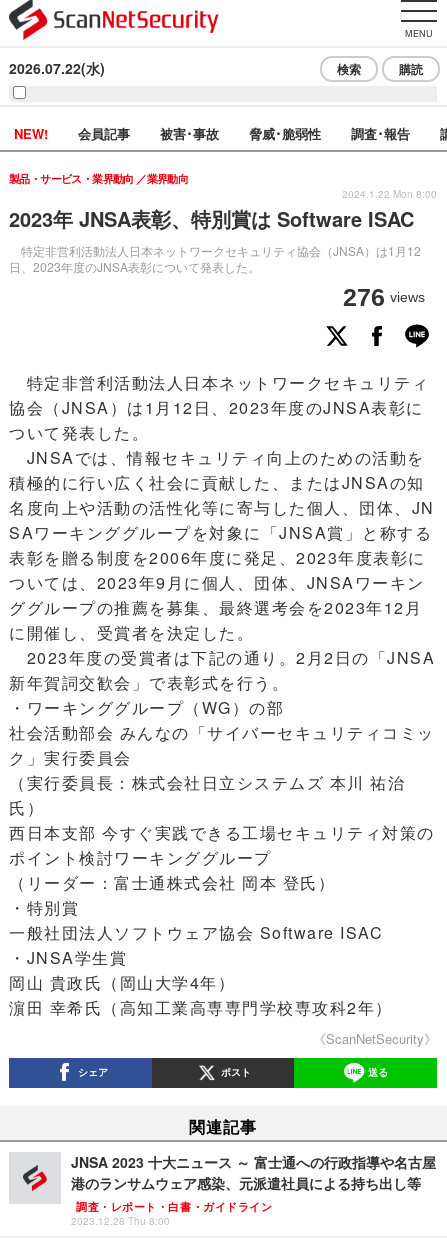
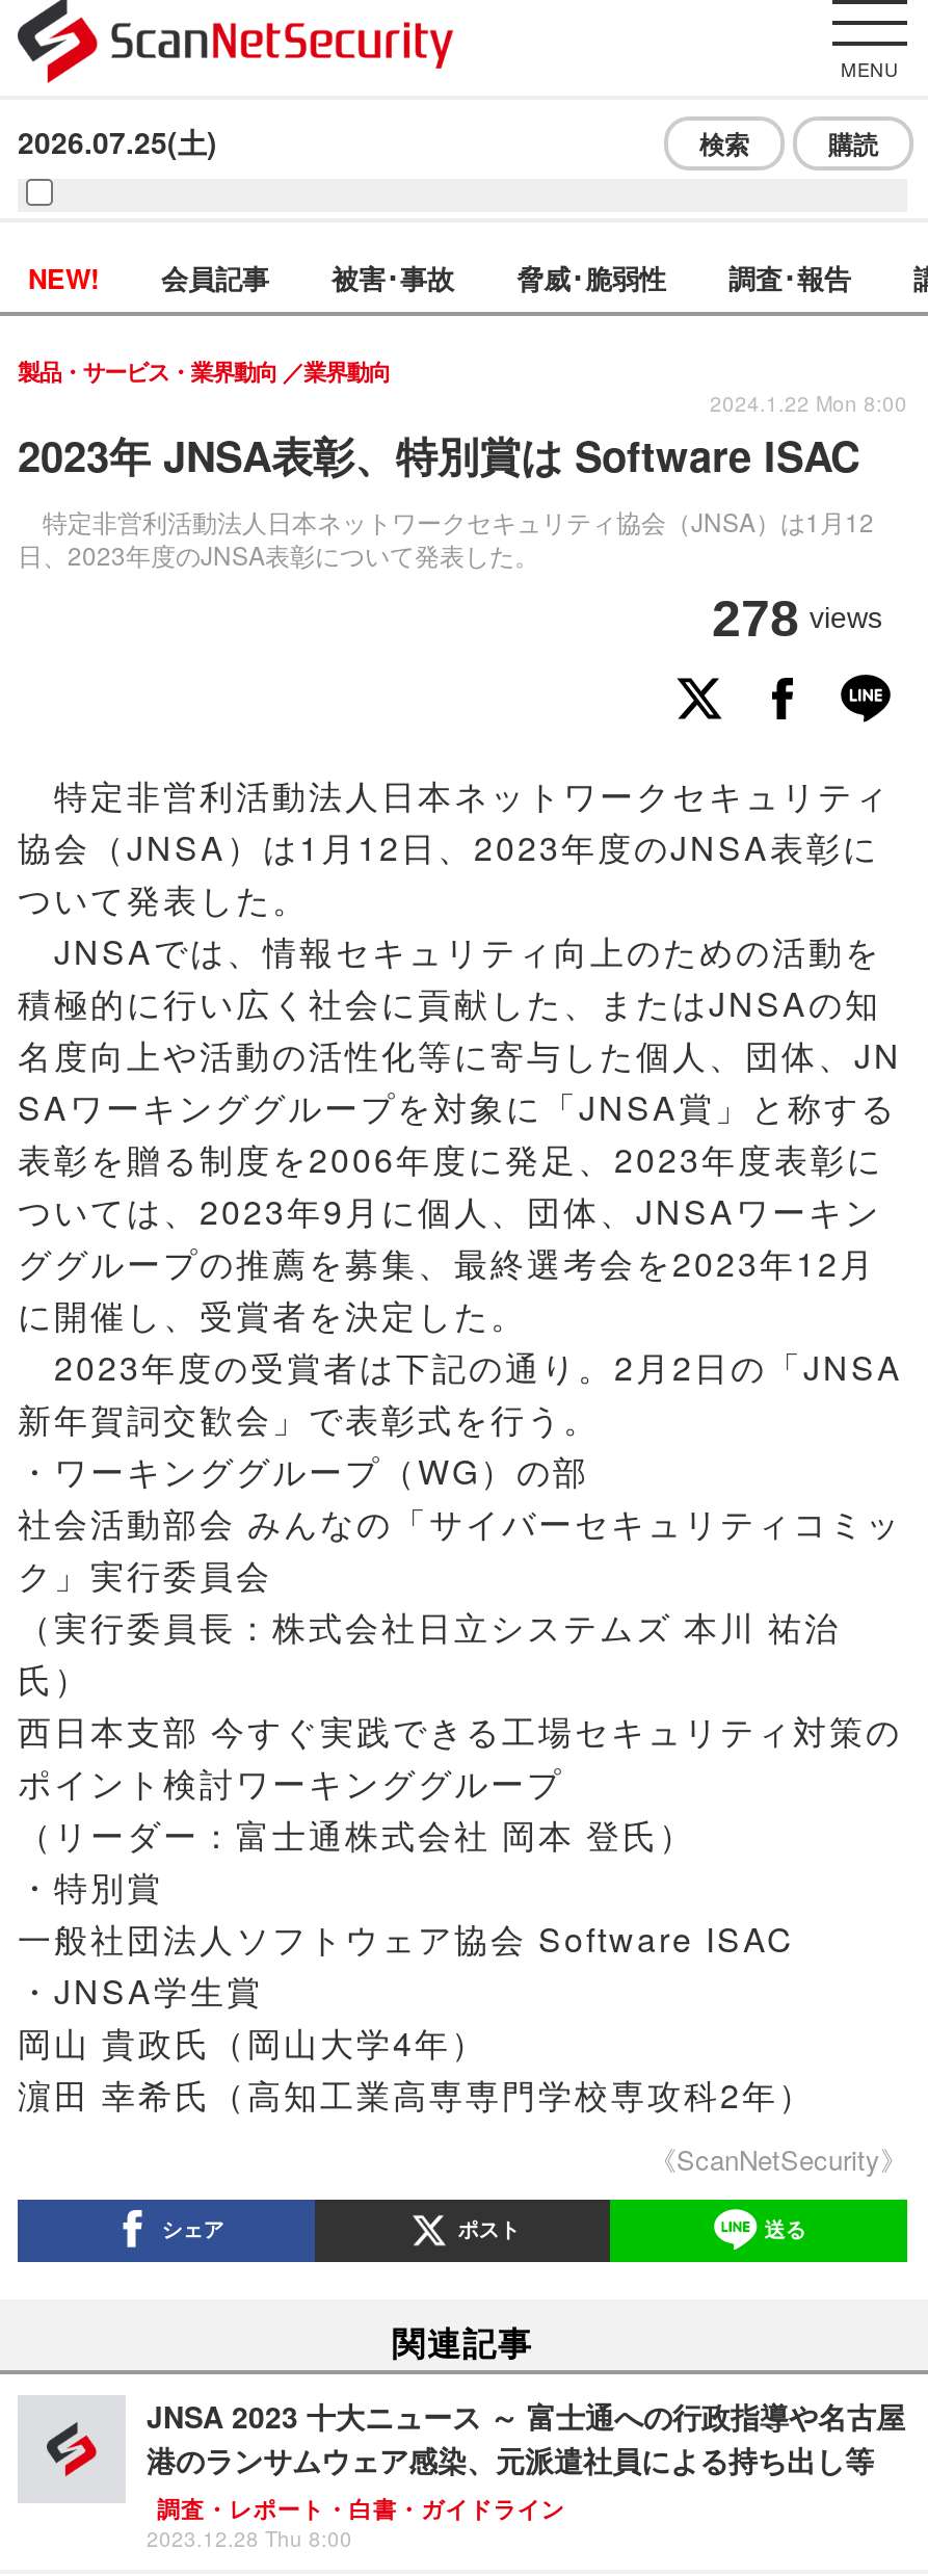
[9,58,105,78] 2026.07.22(水) -> [18,121,217,162] 2026.07.25(土)
[343,283,425,311] 276 views -> [712,588,882,647] 278 views

